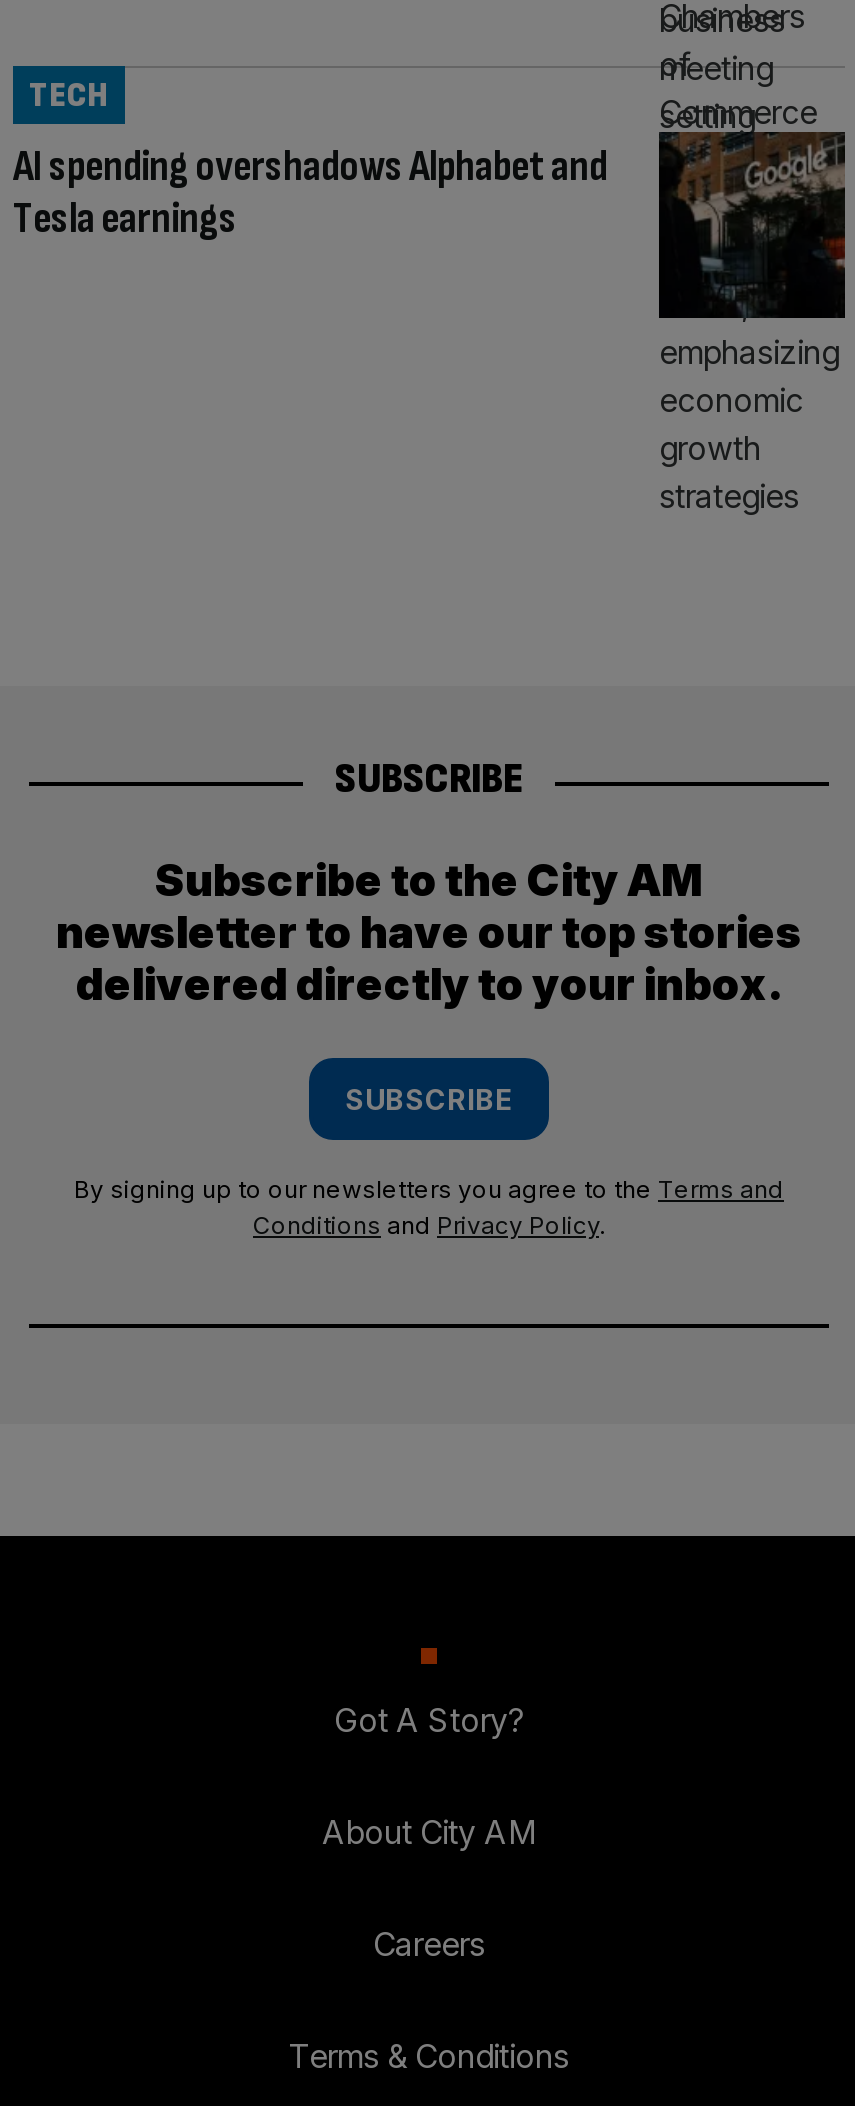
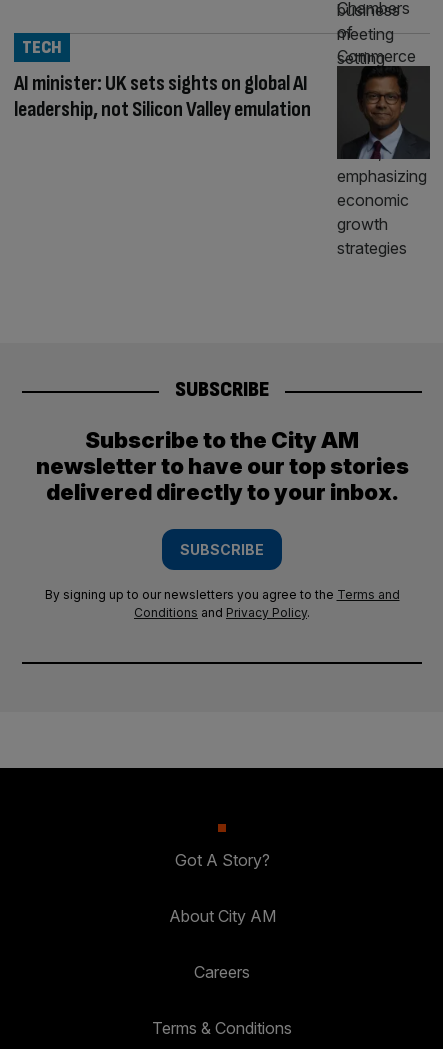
[13,132,845,320] [image] | AI spending overshadows Alphabet and | Tesla earnings -> [14,65,430,160] [image] | AI minister: UK sets sights on global AI | leadership, not Silicon Valley emulation

